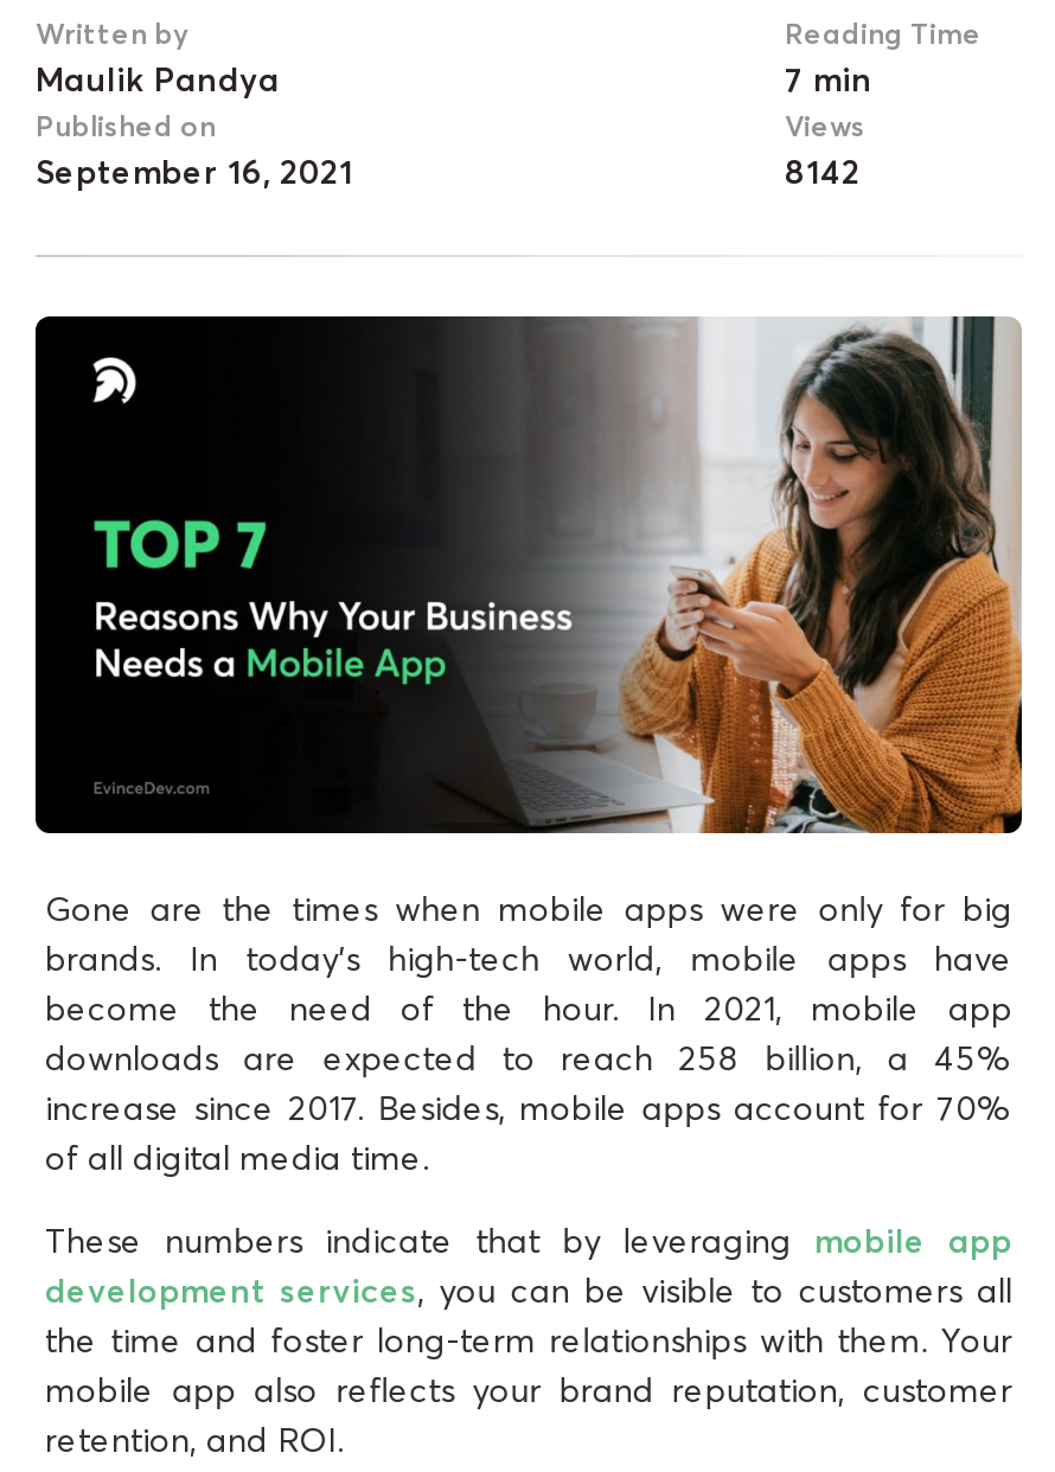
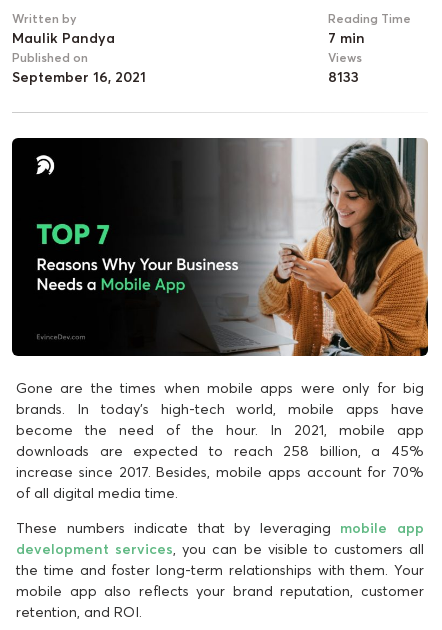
[785,151,861,194] 8142 -> [328,68,359,86] 8133

